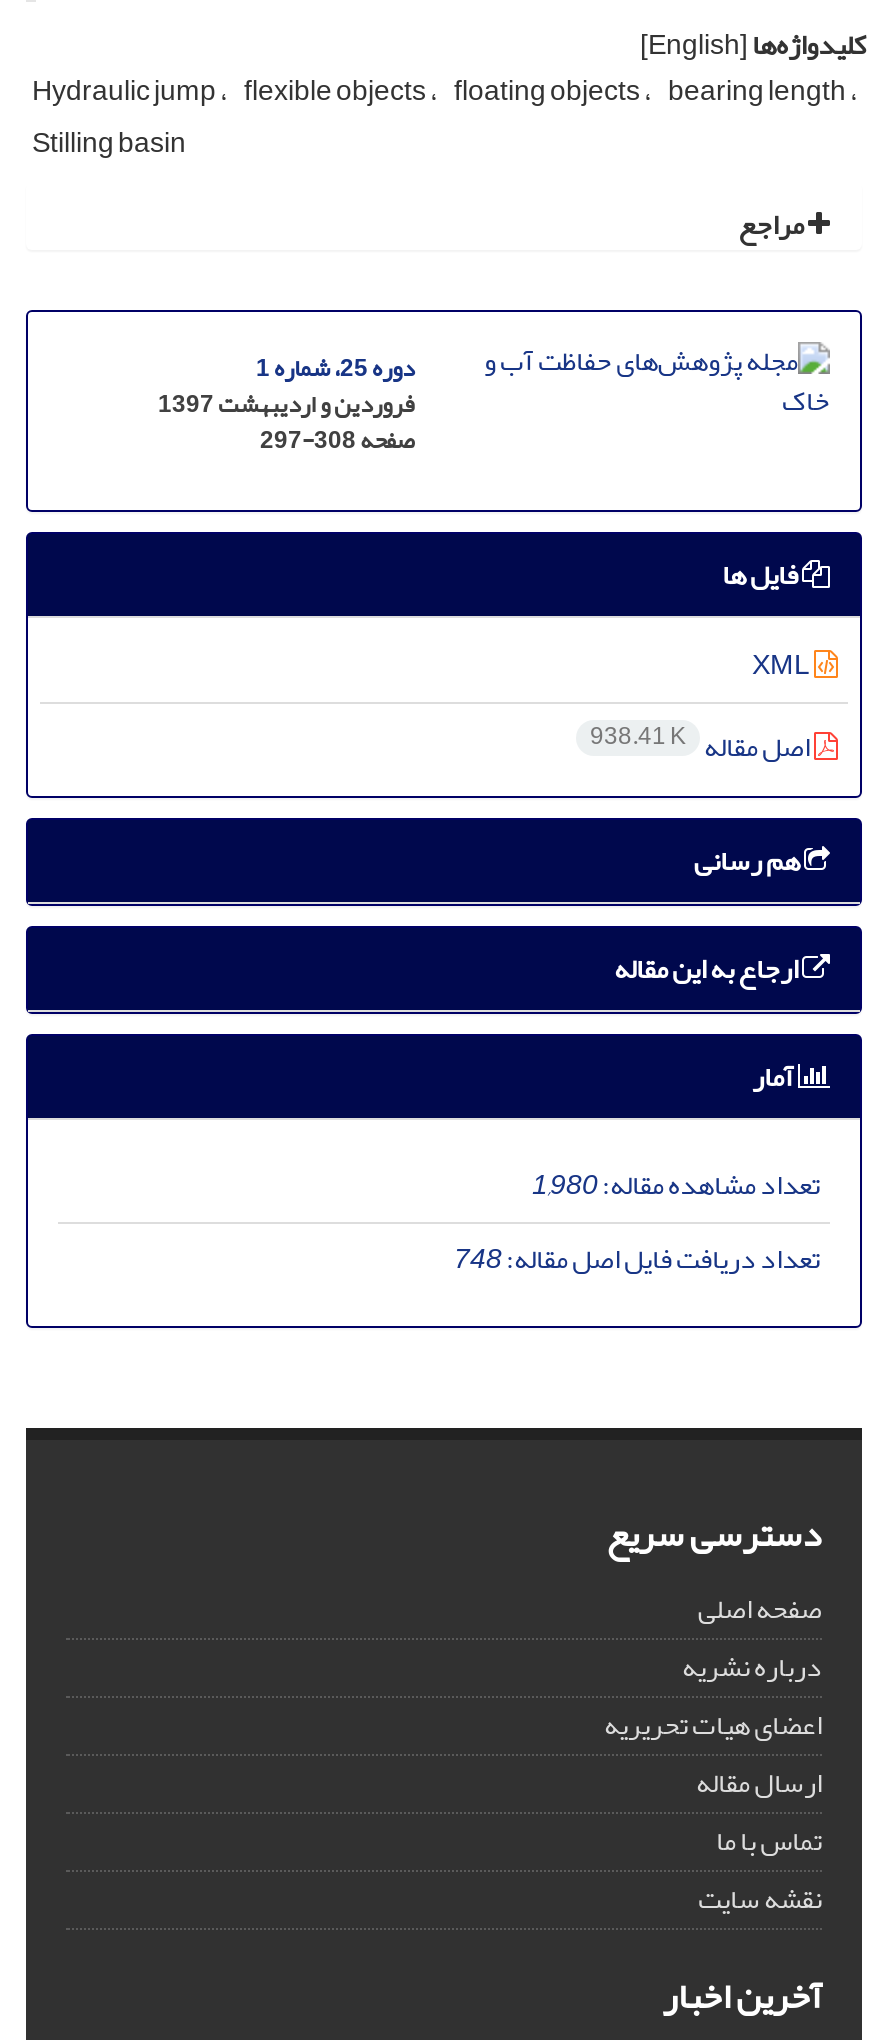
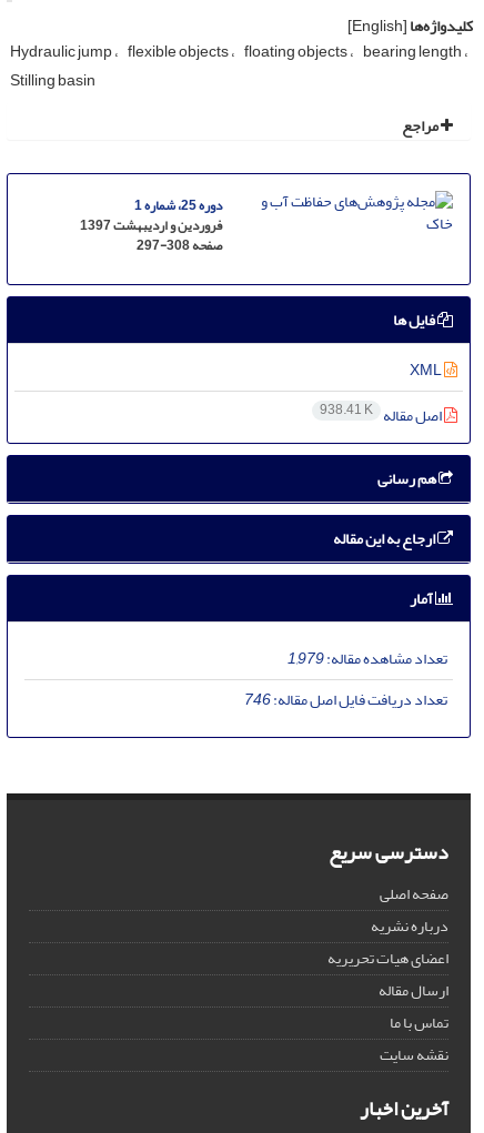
[532,1157,820,1211] تعداد مشاهده مقاله:1,980 -> [288,643,447,673] تعداد مشاهده مقاله:1,979
[454,1231,820,1285] تعداد دریافت فایل اصل مقاله:748 -> [244,684,447,714] تعداد دریافت فایل اصل مقاله:746

